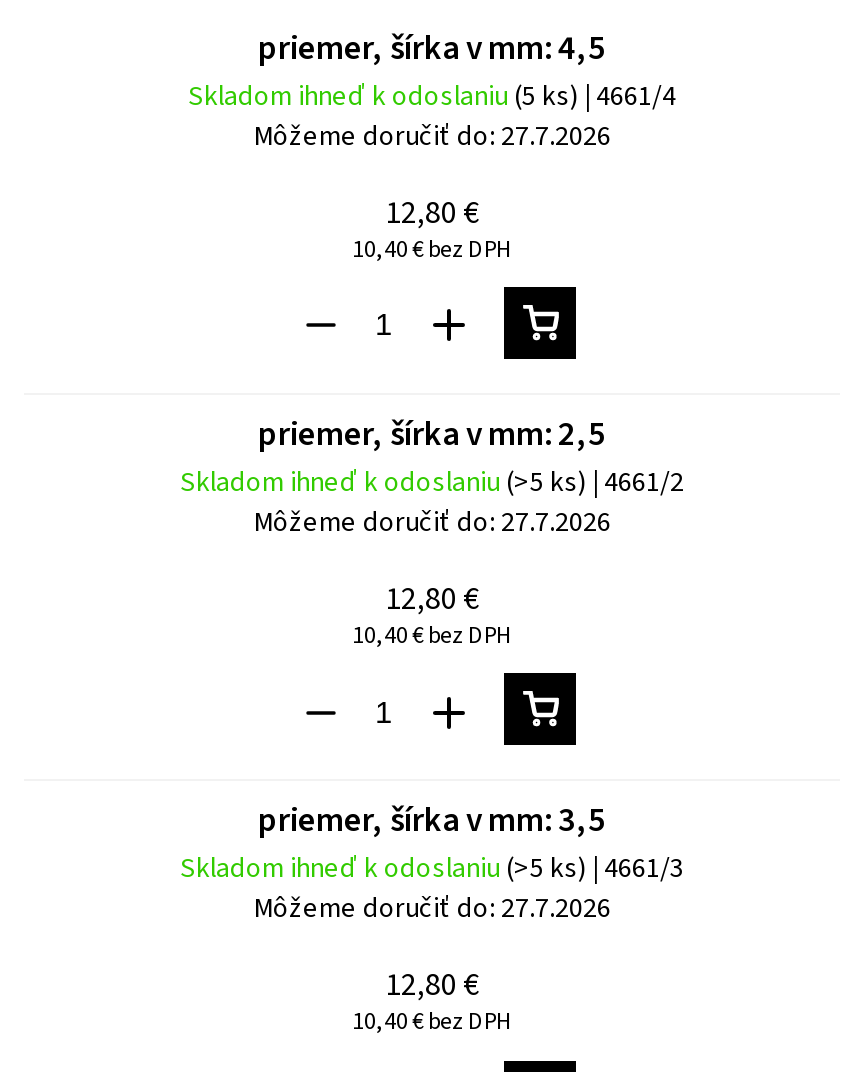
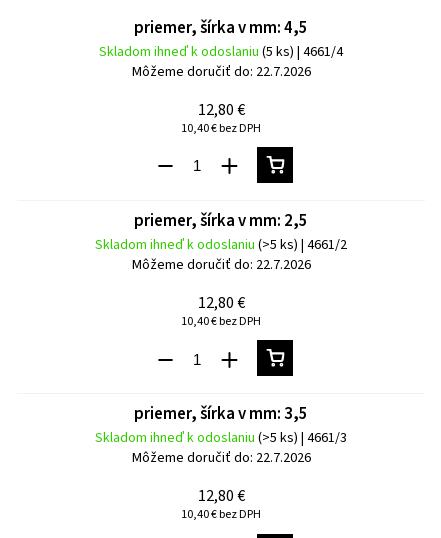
[253,116,611,156] Môžeme doručiť do: 27.7.2026 -> [131,61,310,81] Môžeme doručiť do: 22.7.2026
[253,503,611,543] Môžeme doručiť do: 27.7.2026 -> [131,255,310,275] Môžeme doručiť do: 22.7.2026
[253,889,611,929] Môžeme doručiť do: 27.7.2026 -> [131,448,310,468] Môžeme doručiť do: 22.7.2026

